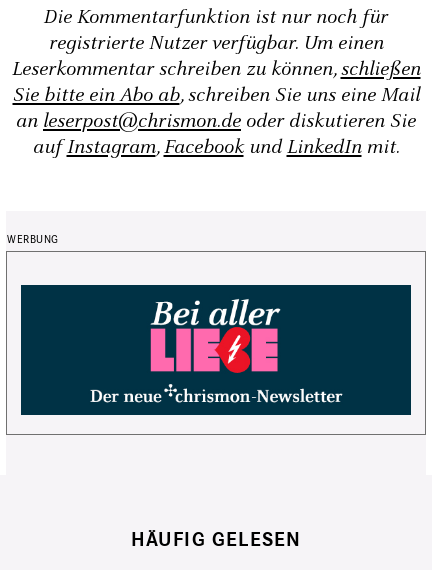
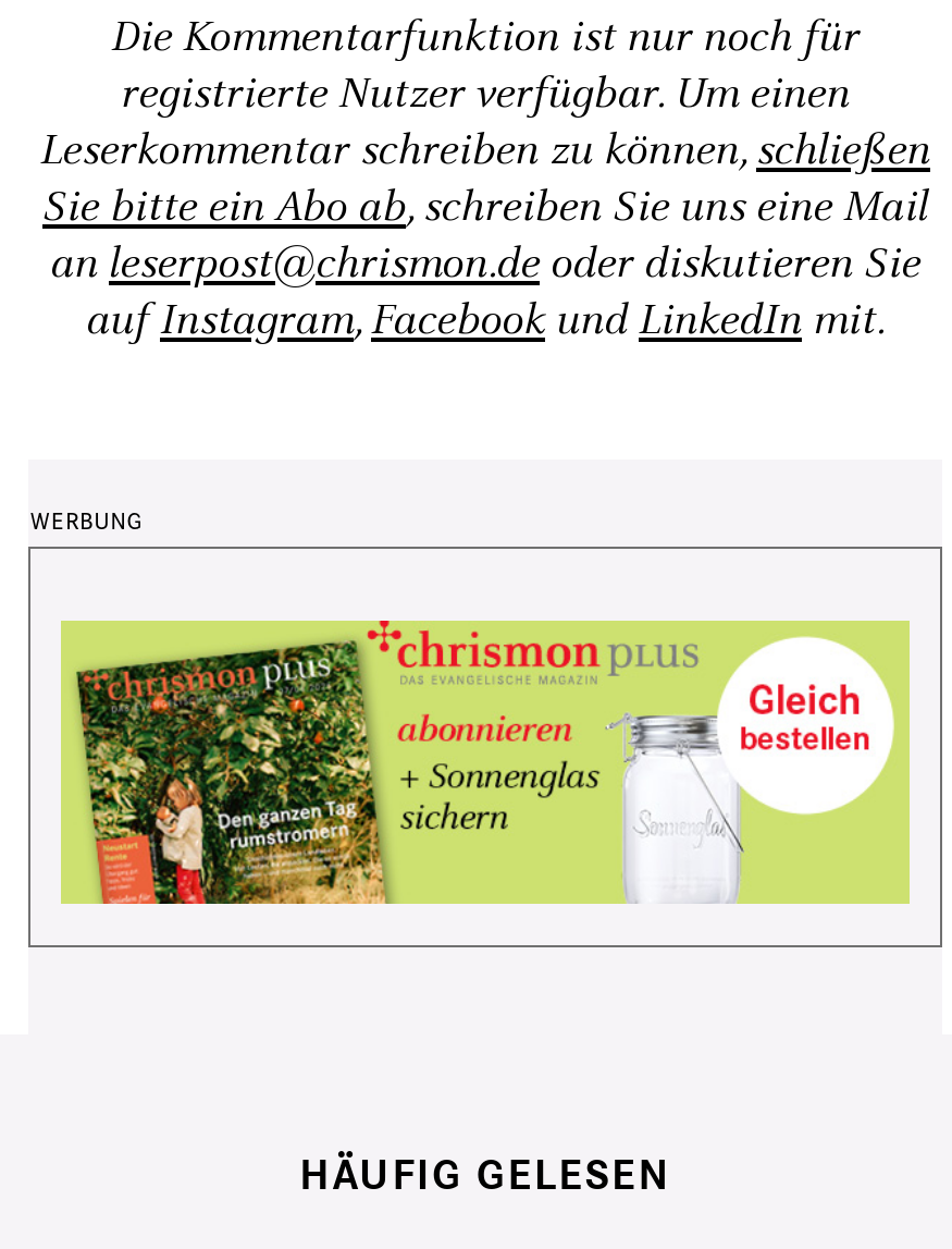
[20,284,412,416] [image] -> [59,619,912,906] [image]

